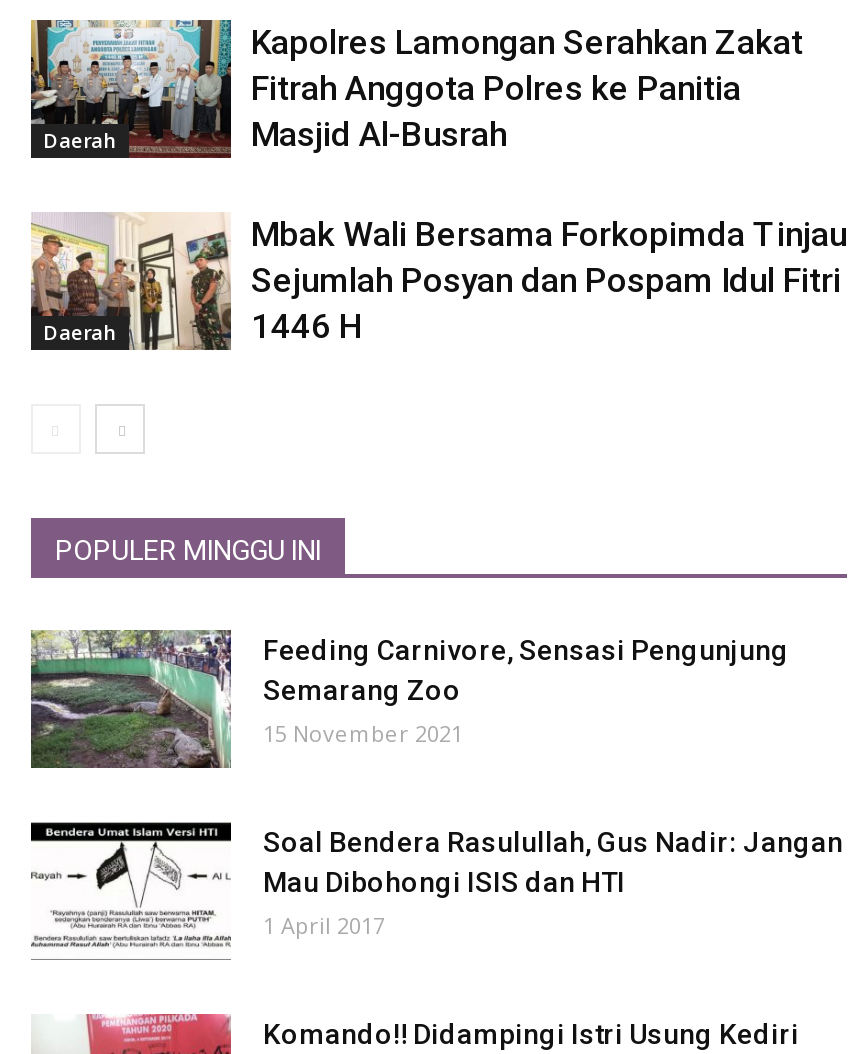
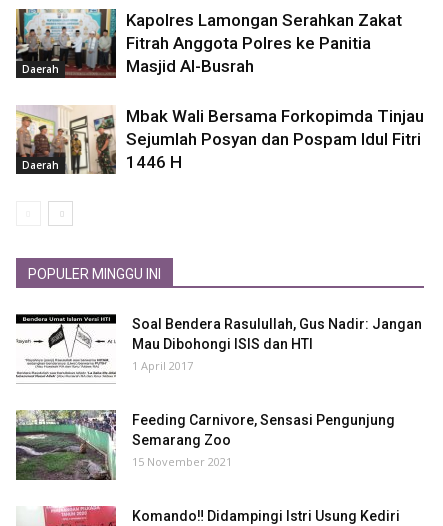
moved [29,628,789,770] -> [15,409,395,481]: [image] | Feeding Carnivore, Sensasi Pengunjung | Semarang Zoo | 15 November 2021
moved [43,822,843,950] -> [22,314,422,378]: [image] | Soal Bendera Rasulullah, Gus Nadir: Jangan | Mau Dibohongi ISIS dan HTI | 1 April 2017

